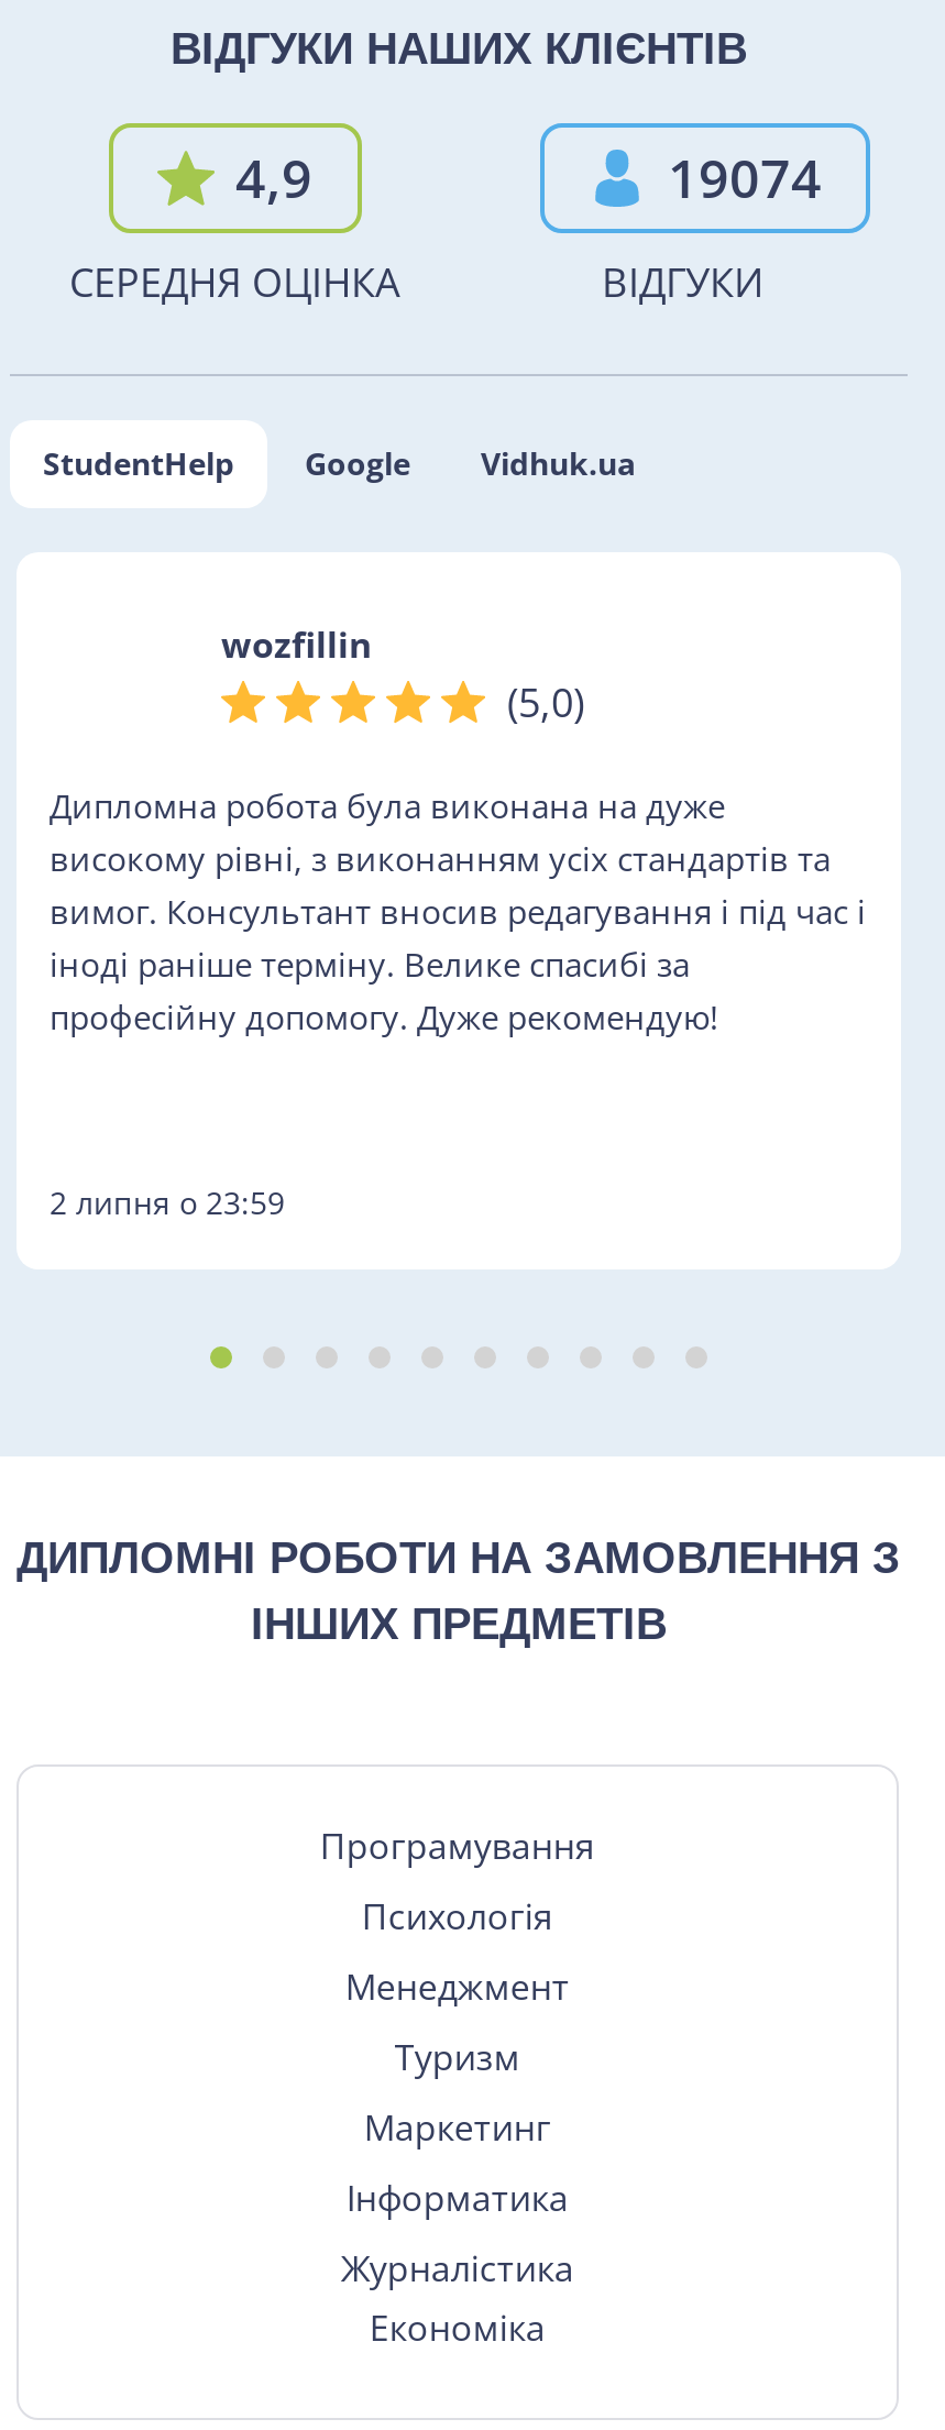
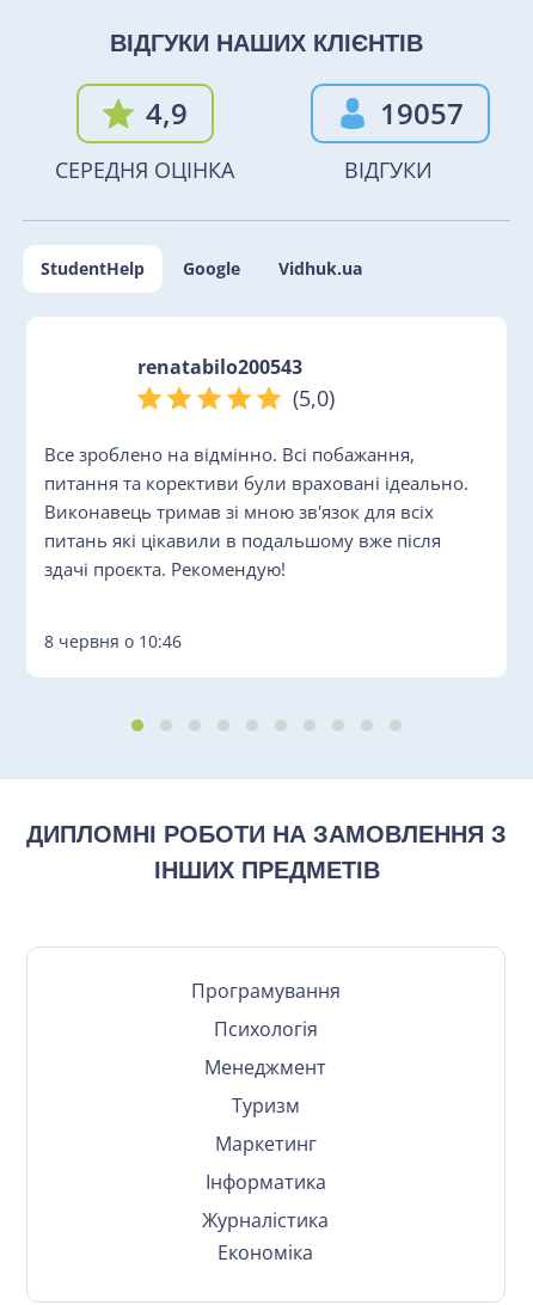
[668,141,822,213] 19074 -> [380,93,464,133] 19057
[221,619,373,668] wozfillin -> [137,353,302,379] renatabilo200543
[50,783,866,1038] Дипломна робота була виконана на дуже | високому рівні, з виконанням усіх стандартів та | вимог. Консультант вносив редагування і під час і | іноді раніше терміну. Велике спасибі за | професійну допомогу. Дуже рекомендую! -> [44,442,468,581] Все зроблено на відмінно. Всі побажання, | питання та корективи були враховані ідеально. | Виконавець тримав зі мною зв'язок для всіх | питань які цікавили в подальшому вже після | здачі проєкта. Рекомендую!
[50,1181,285,1223] 2 липня о 23:59 -> [44,630,182,652] 8 червня о 10:46

